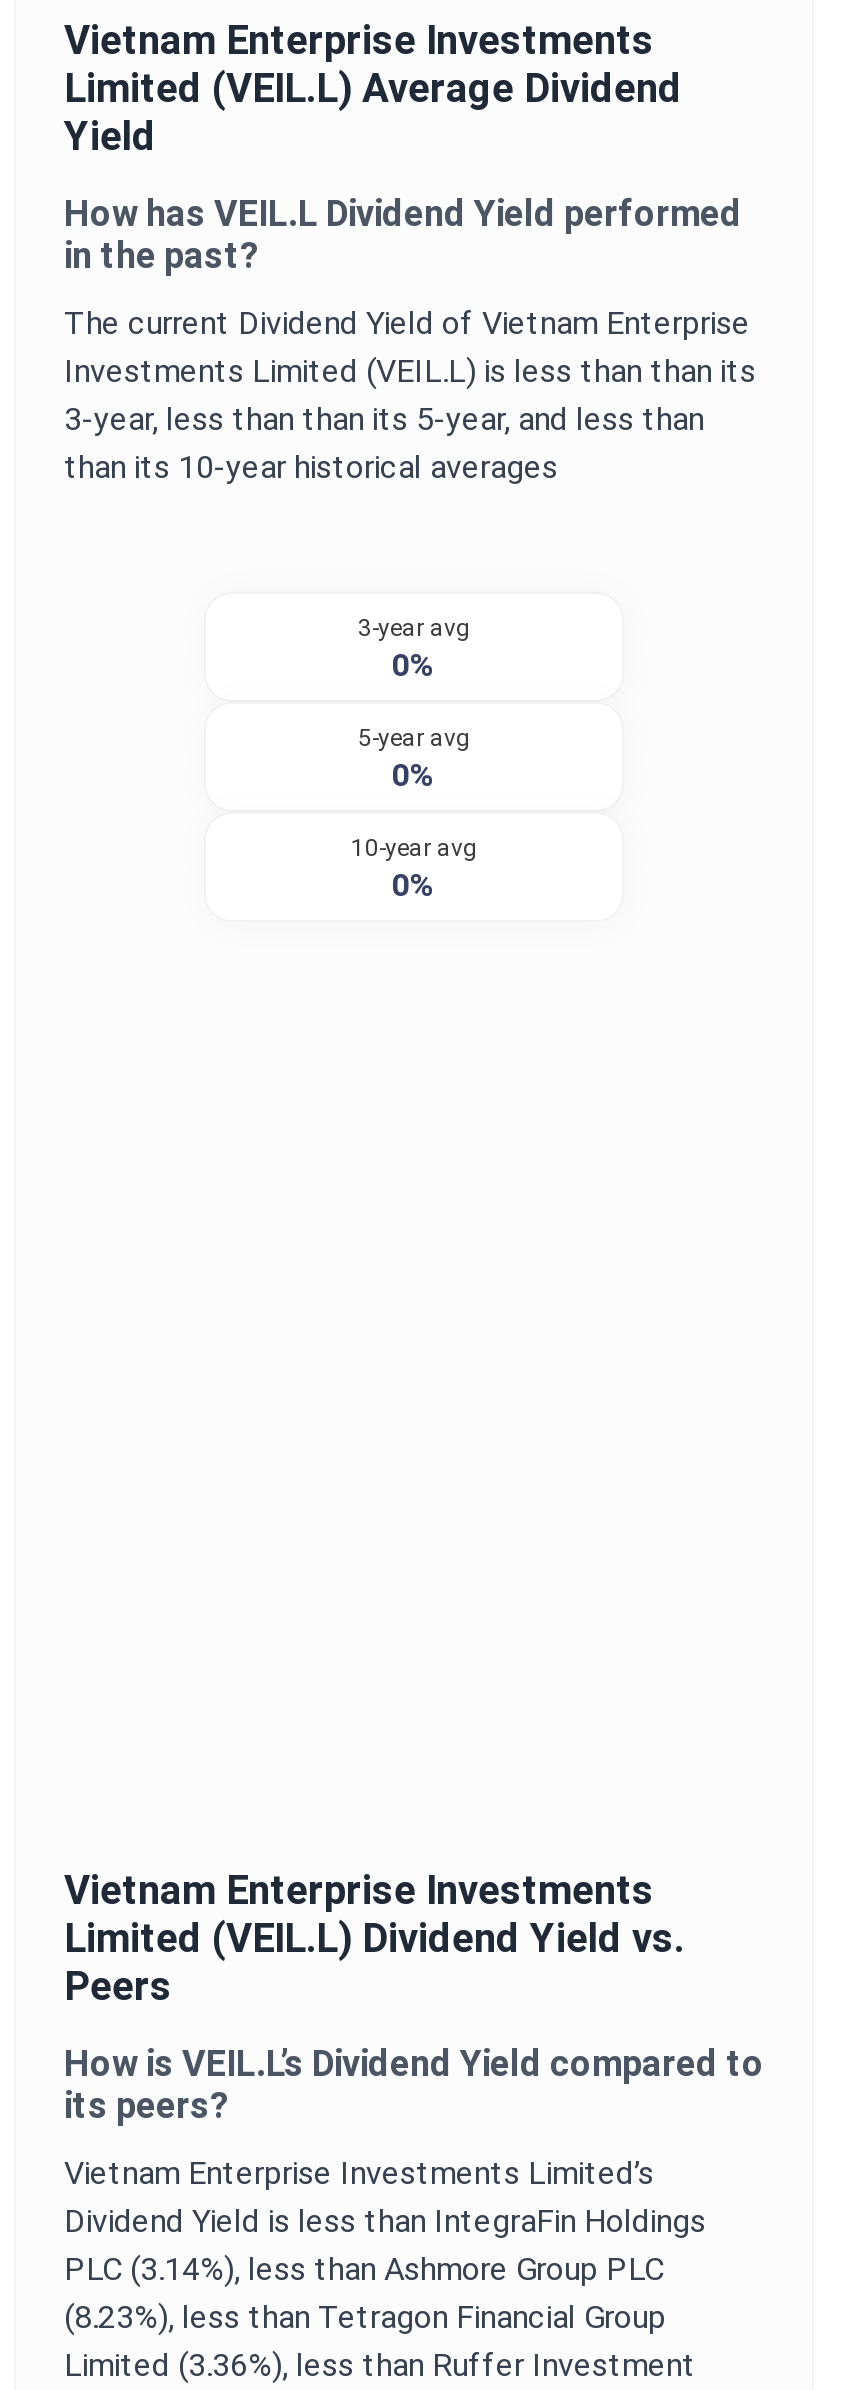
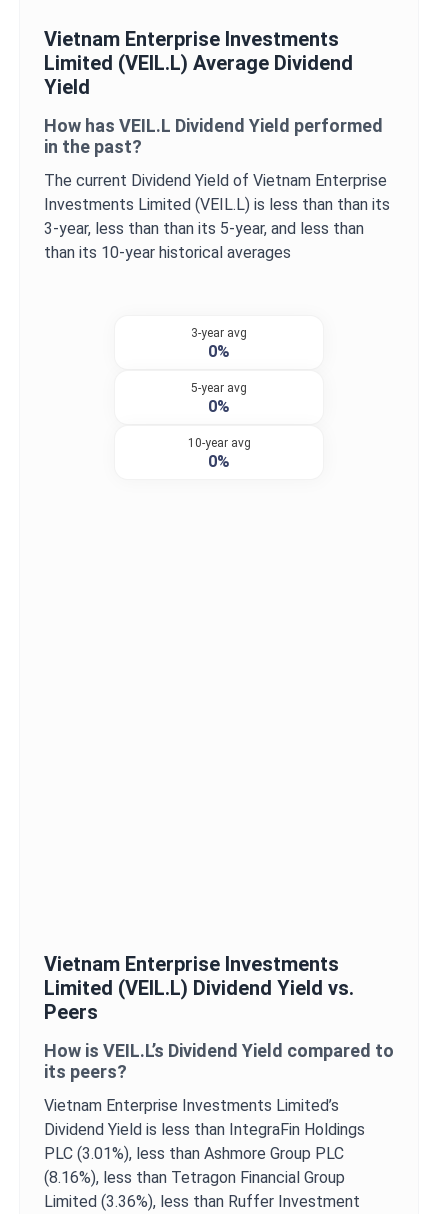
[64,2250,664,2288] PLC (3.14%), less than Ashmore Group PLC -> [44,1144,344,1163] PLC (3.01%), less than Ashmore Group PLC
[64,2298,666,2336] (8.23%), less than Tetragon Financial Group -> [44,1168,345,1187] (8.16%), less than Tetragon Financial Group

